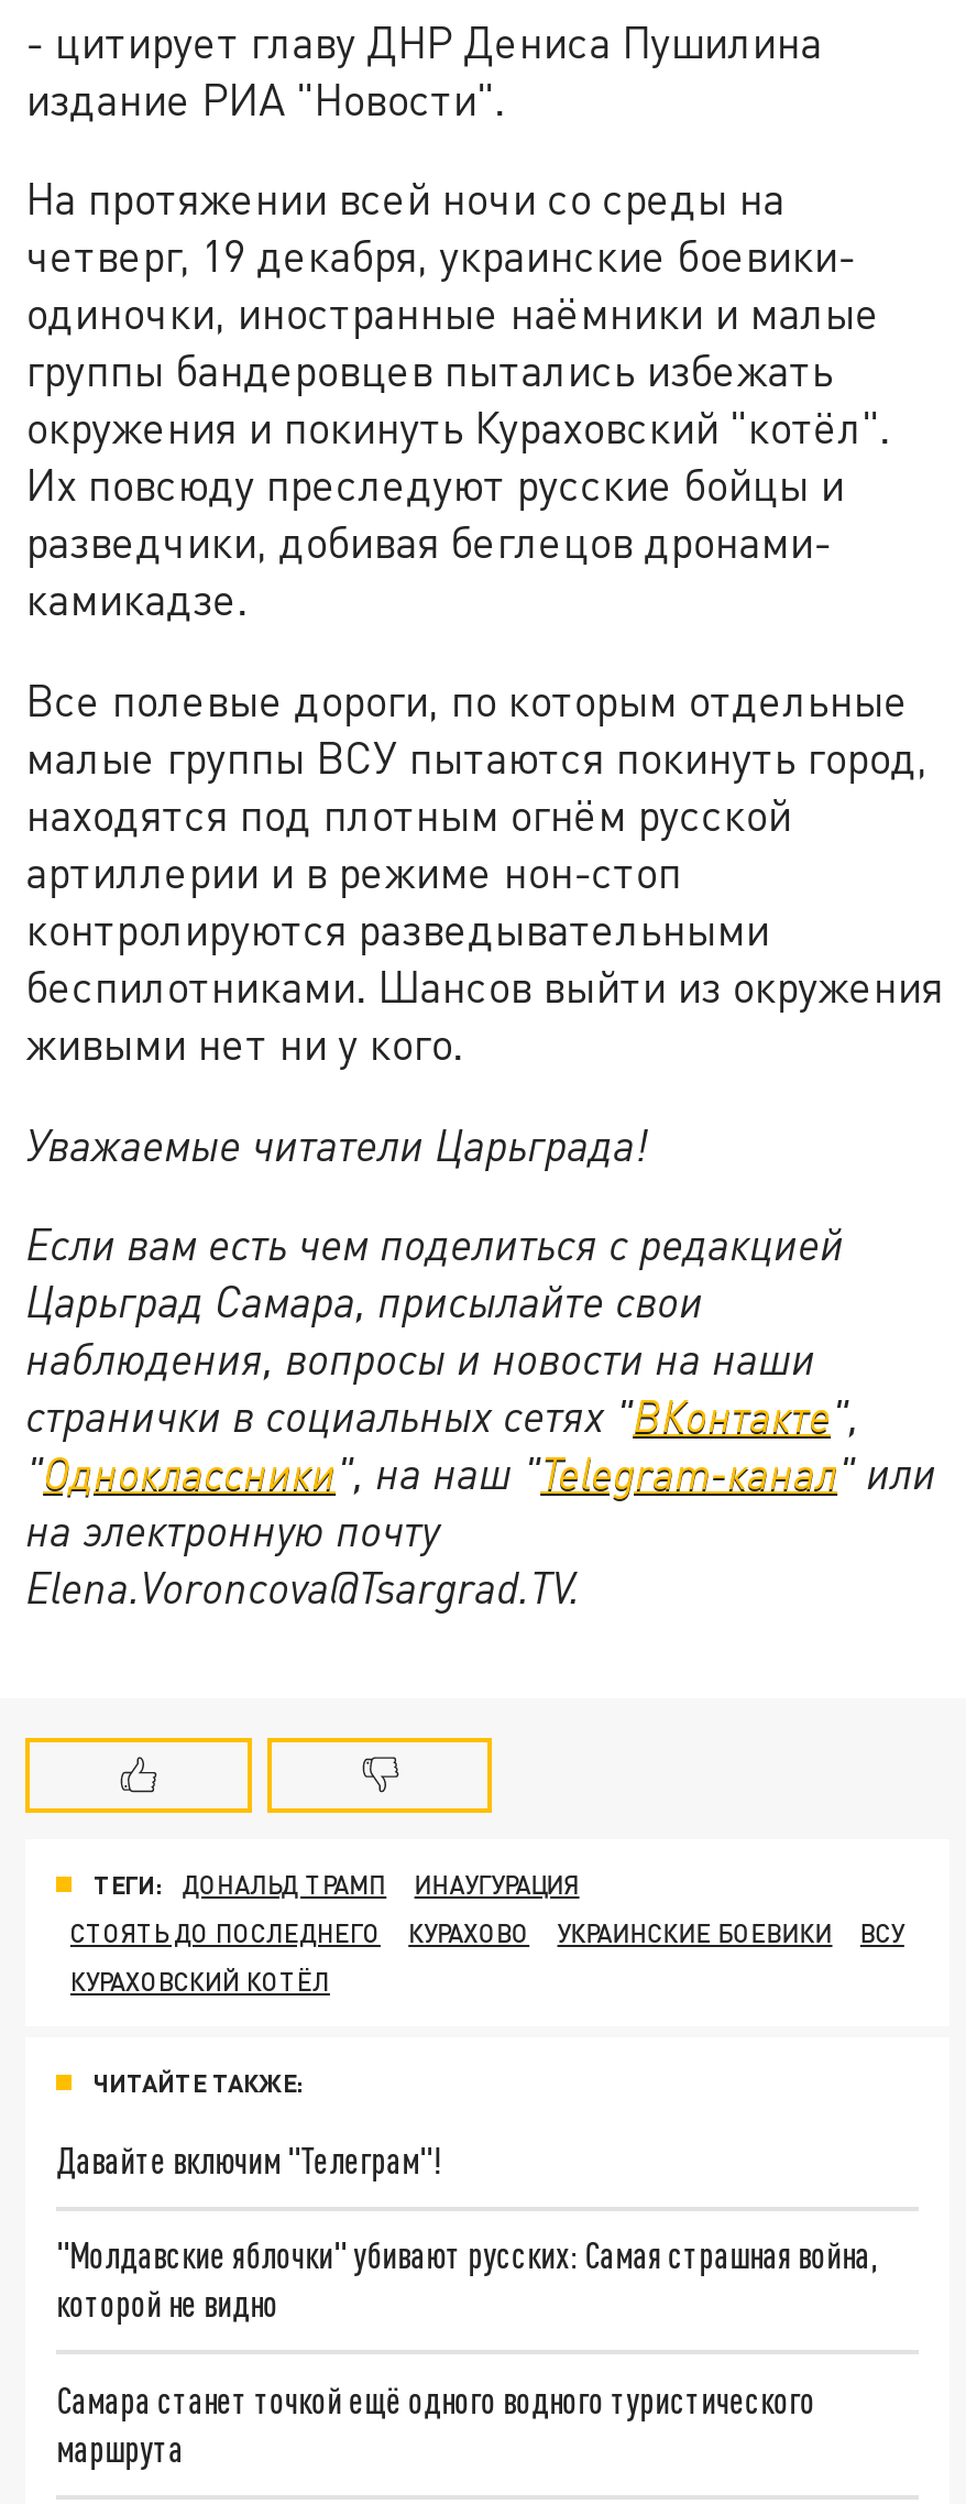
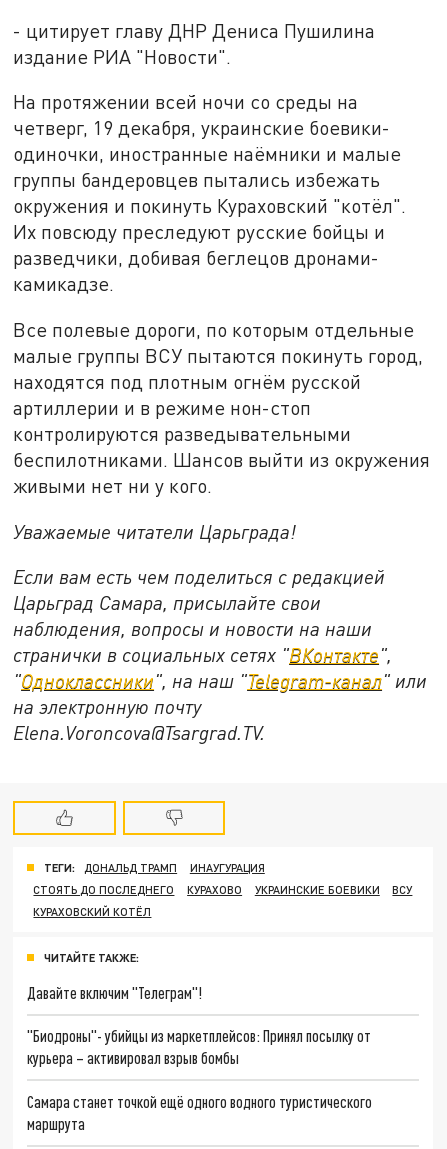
[56,2234,877,2325] "Молдавские яблочки" убивают русских: Самая страшная война, | которой не видно -> [27,1026,371,1067] "Биодроны"- убийцы из маркетплейсов: Принял посылку от | курьера – активировал взрыв бомбы

